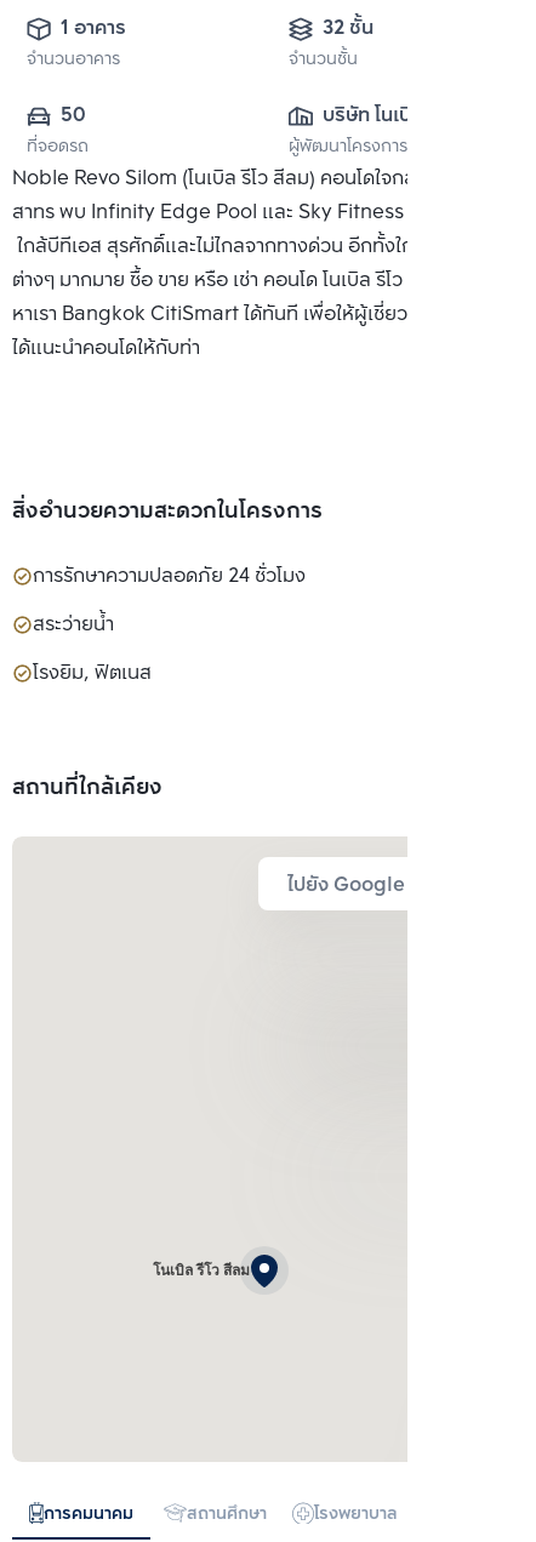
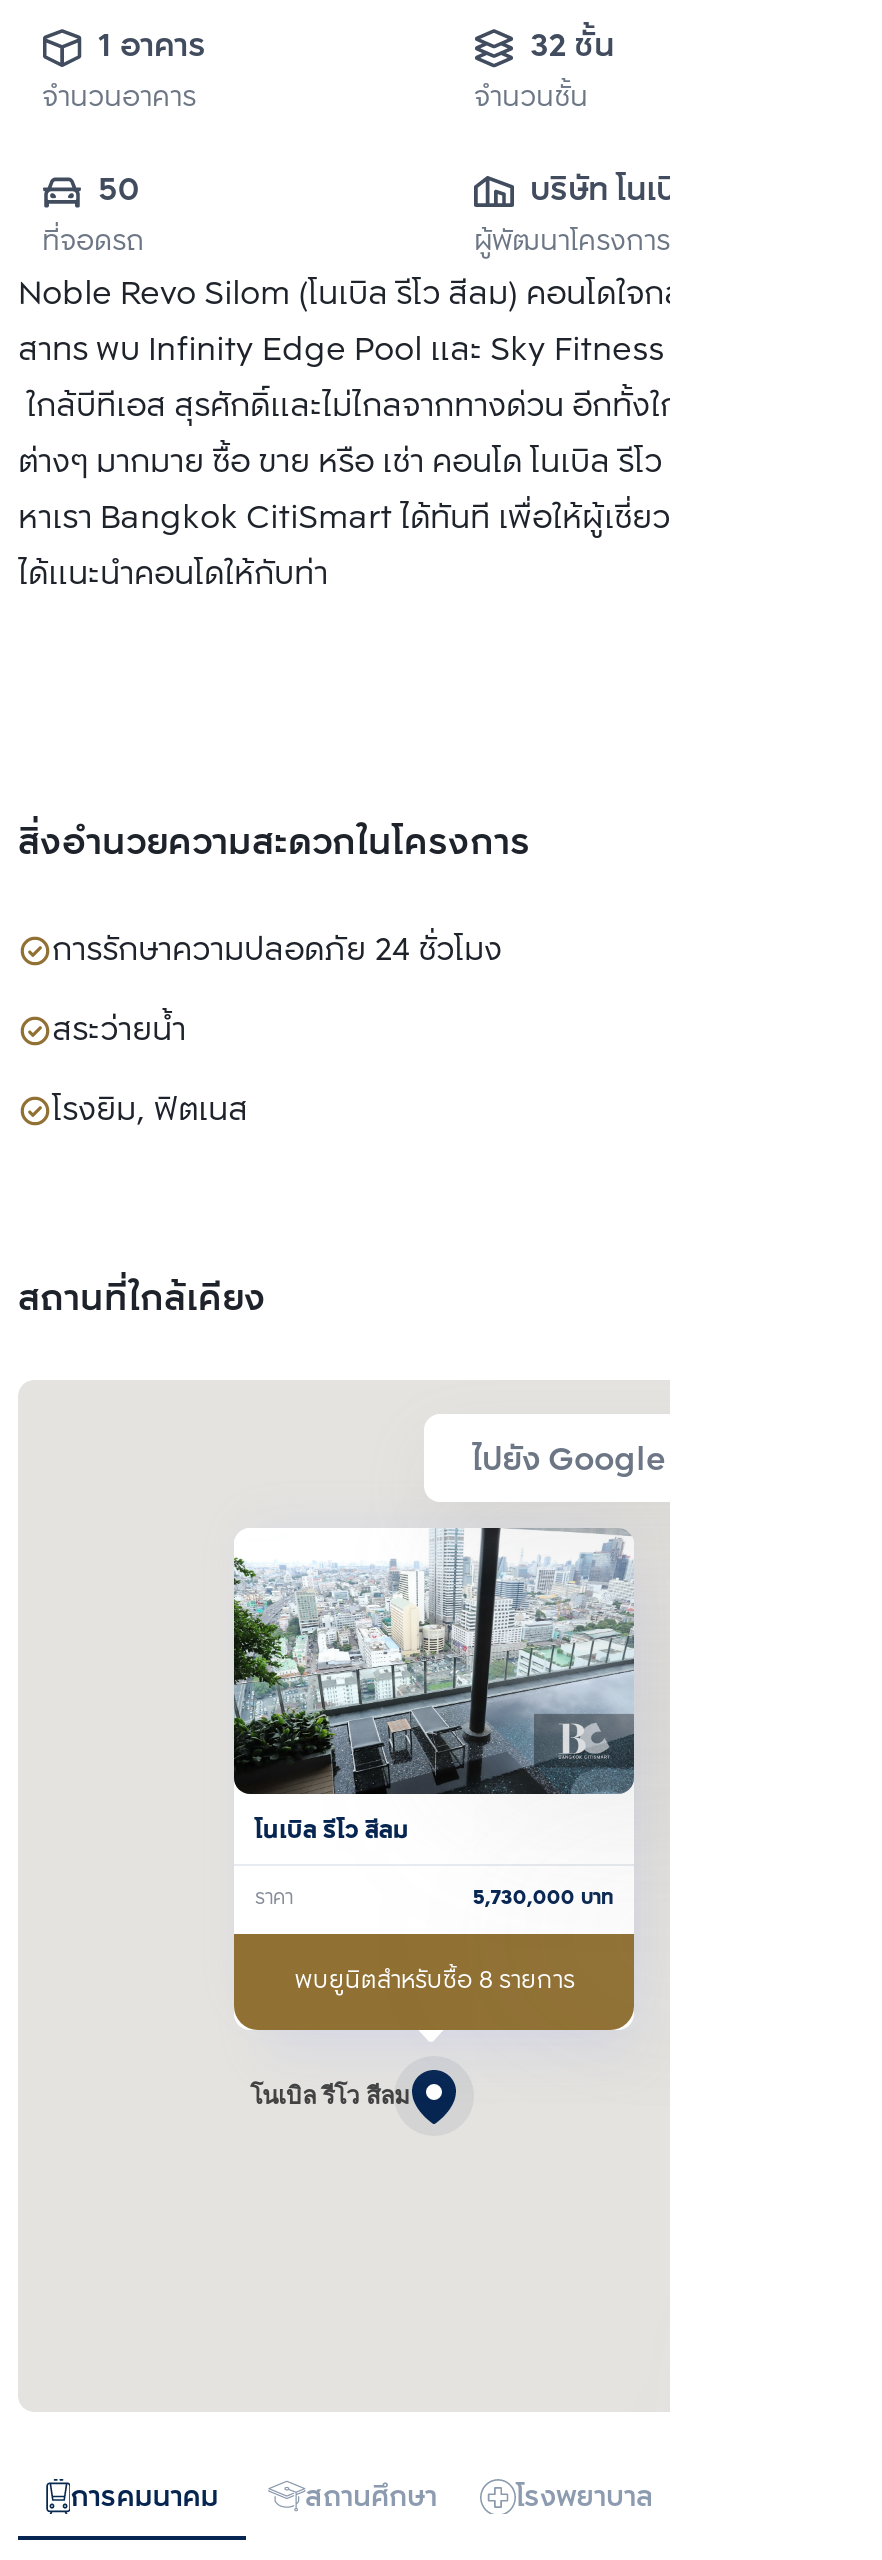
none -> [232,1526,636,2040] [image] | โนเบิล รีโว สีลม | ราคา | 5,730,000 บาท | พบยูนิตสำหรับซื้อ 8 รายการ

